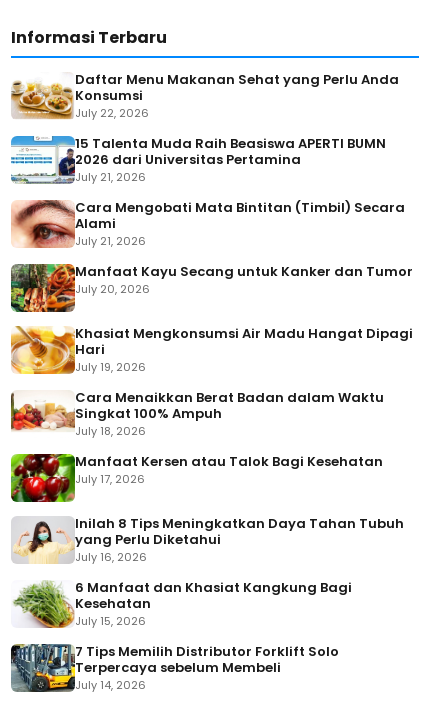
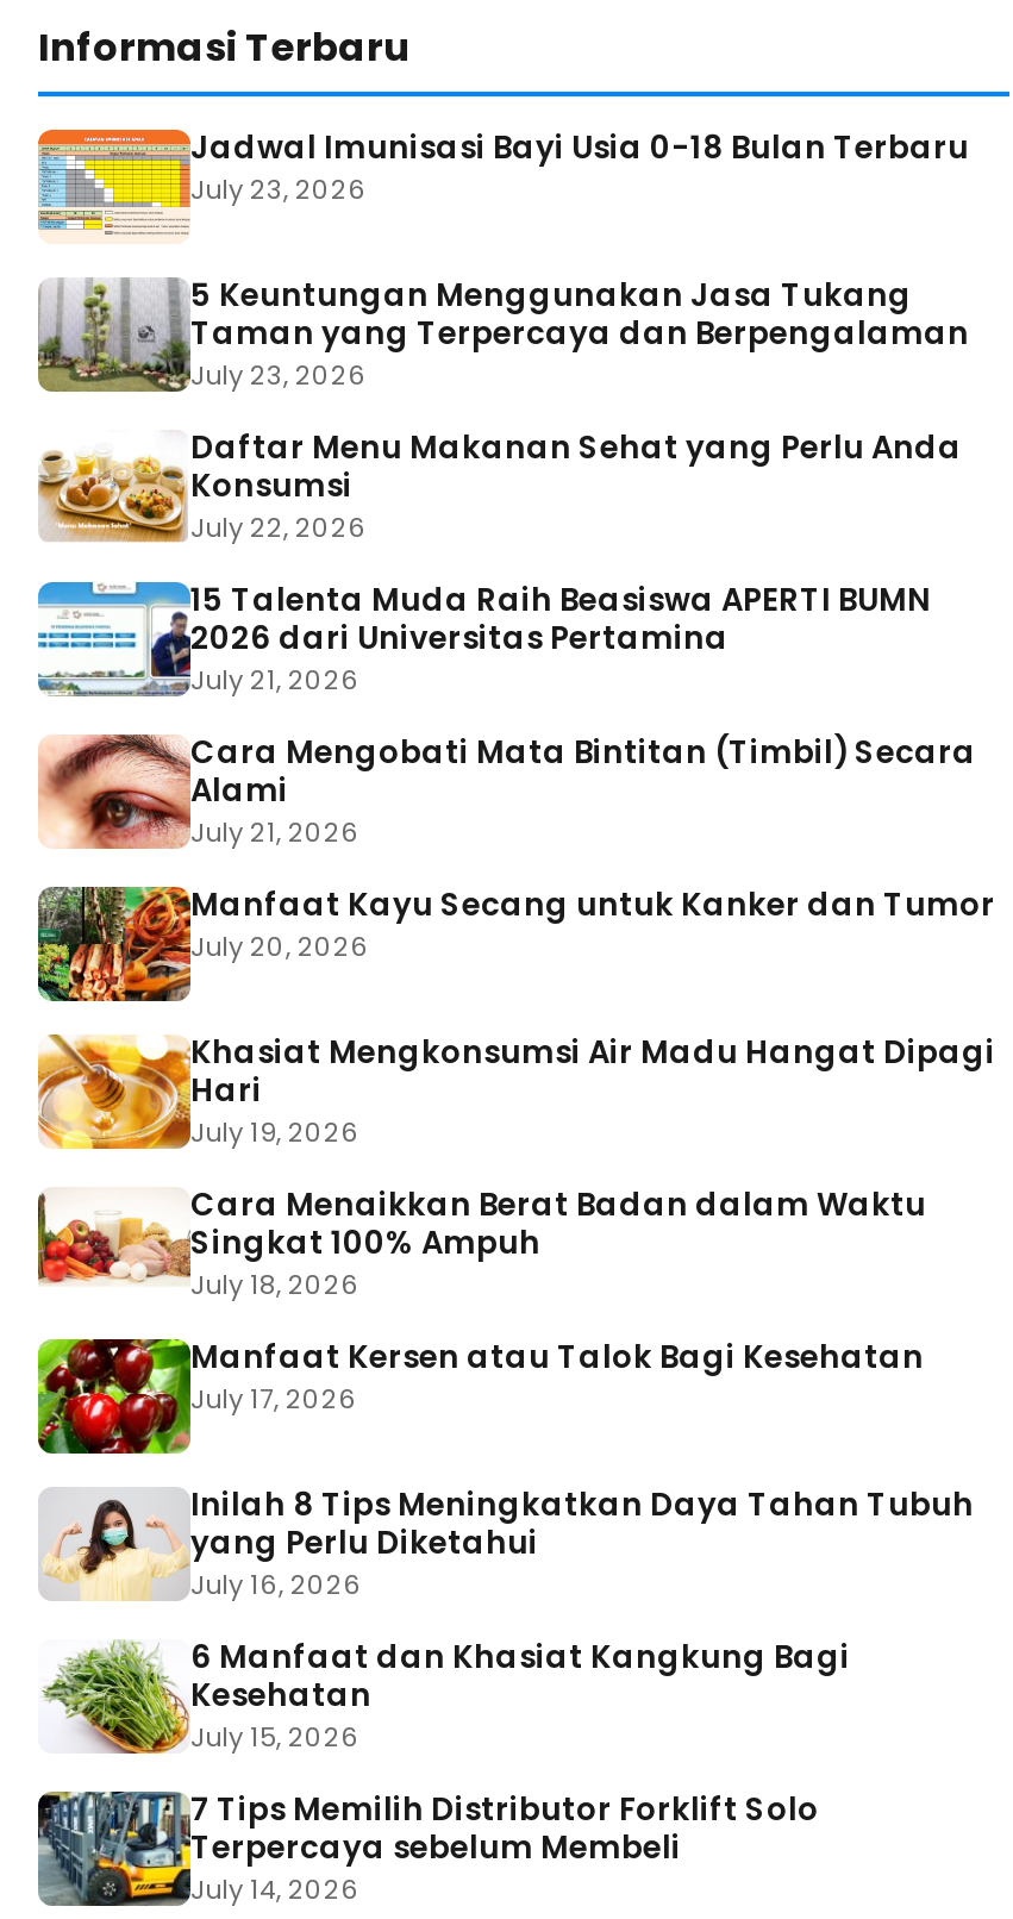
none -> [36,125,969,394] [image] | Jadwal Imunisasi Bayi Usia 0-18 Bulan Terbaru | July 23, 2026 | 5 Keuntungan Menggunakan Jasa Tukang | Taman yang Terpercaya dan Berpengalaman | July 23, 2026
none -> [36,277,157,396] [image]

